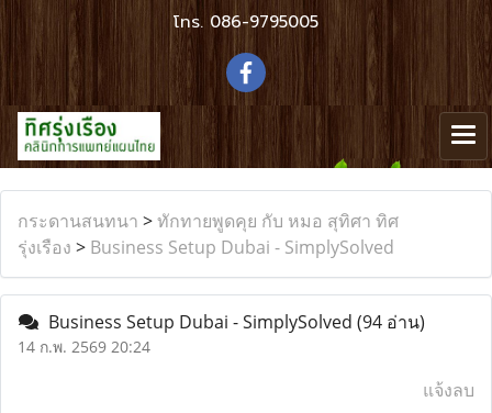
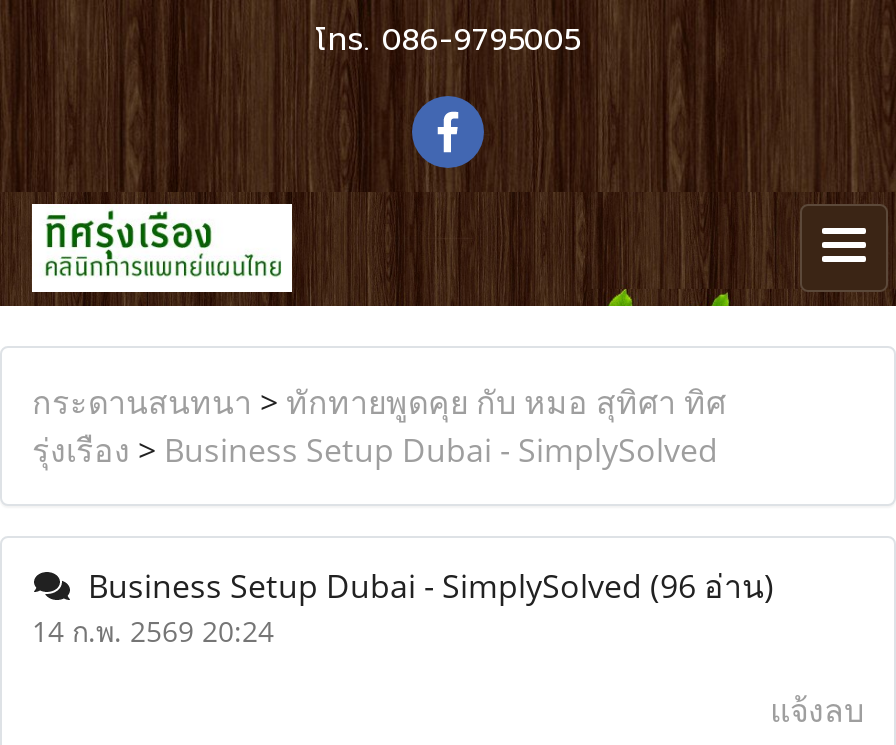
[40,310,425,334] Business Setup Dubai - SimplySolved (94 อ่าน) -> [72,564,774,608] Business Setup Dubai - SimplySolved (96 อ่าน)

